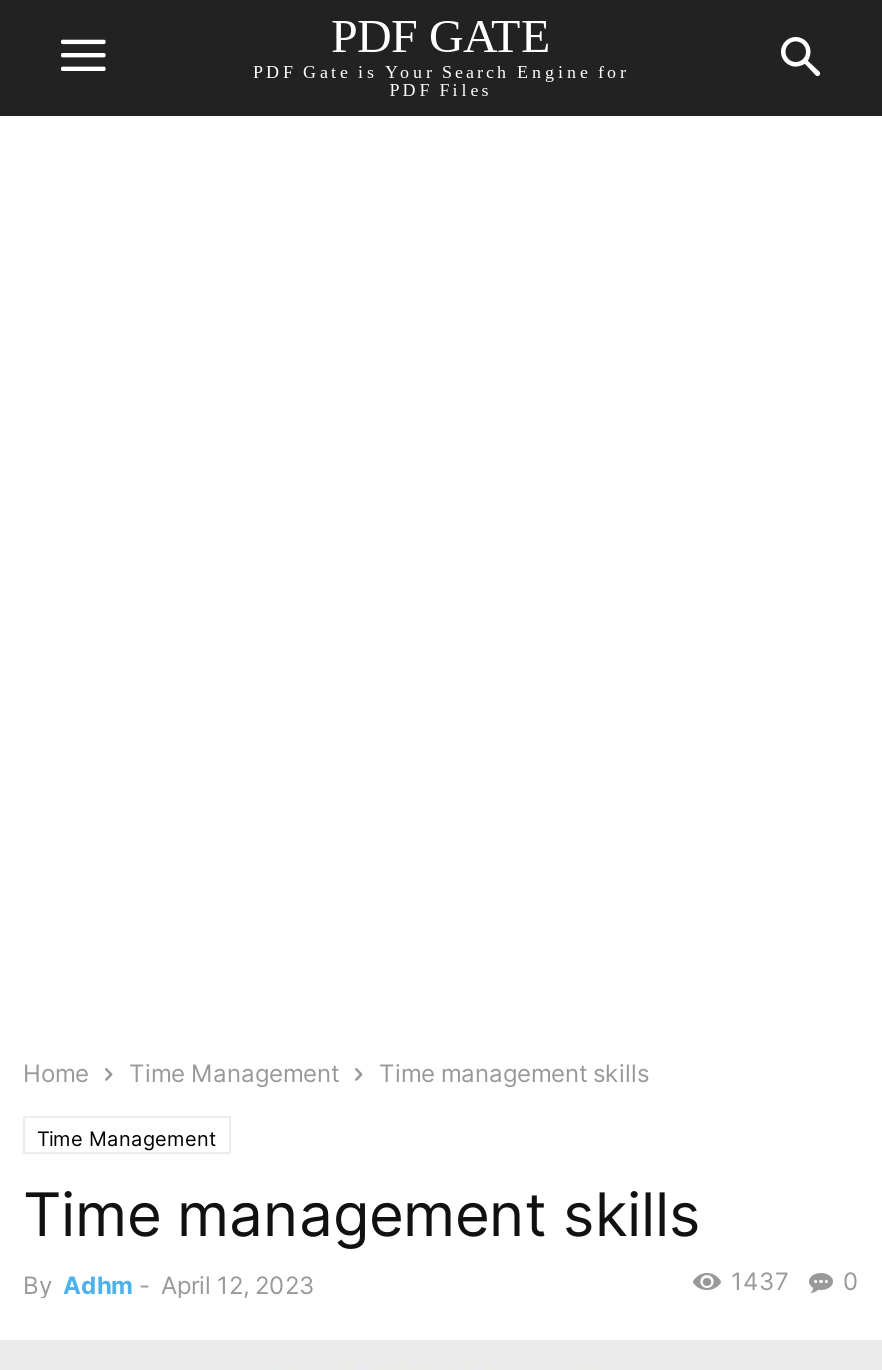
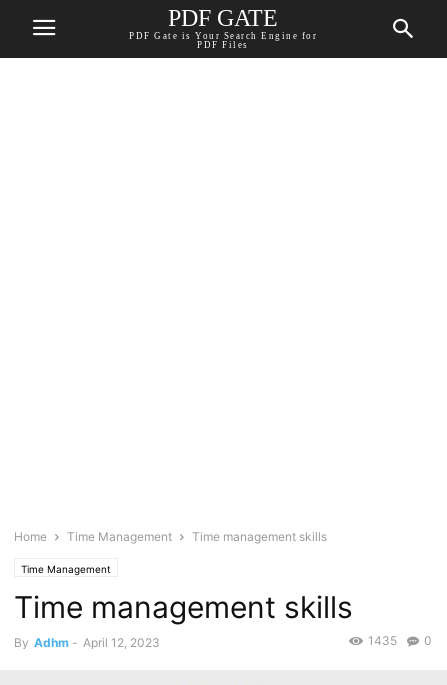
[731,1266,859,1296] 1437 0 -> [368,633,432,648] 1435 0

